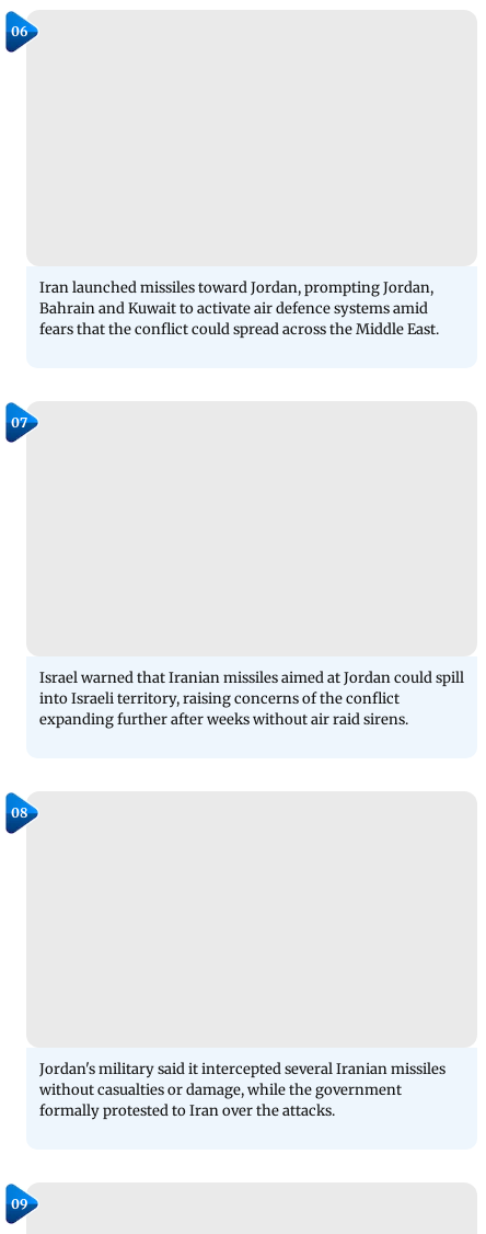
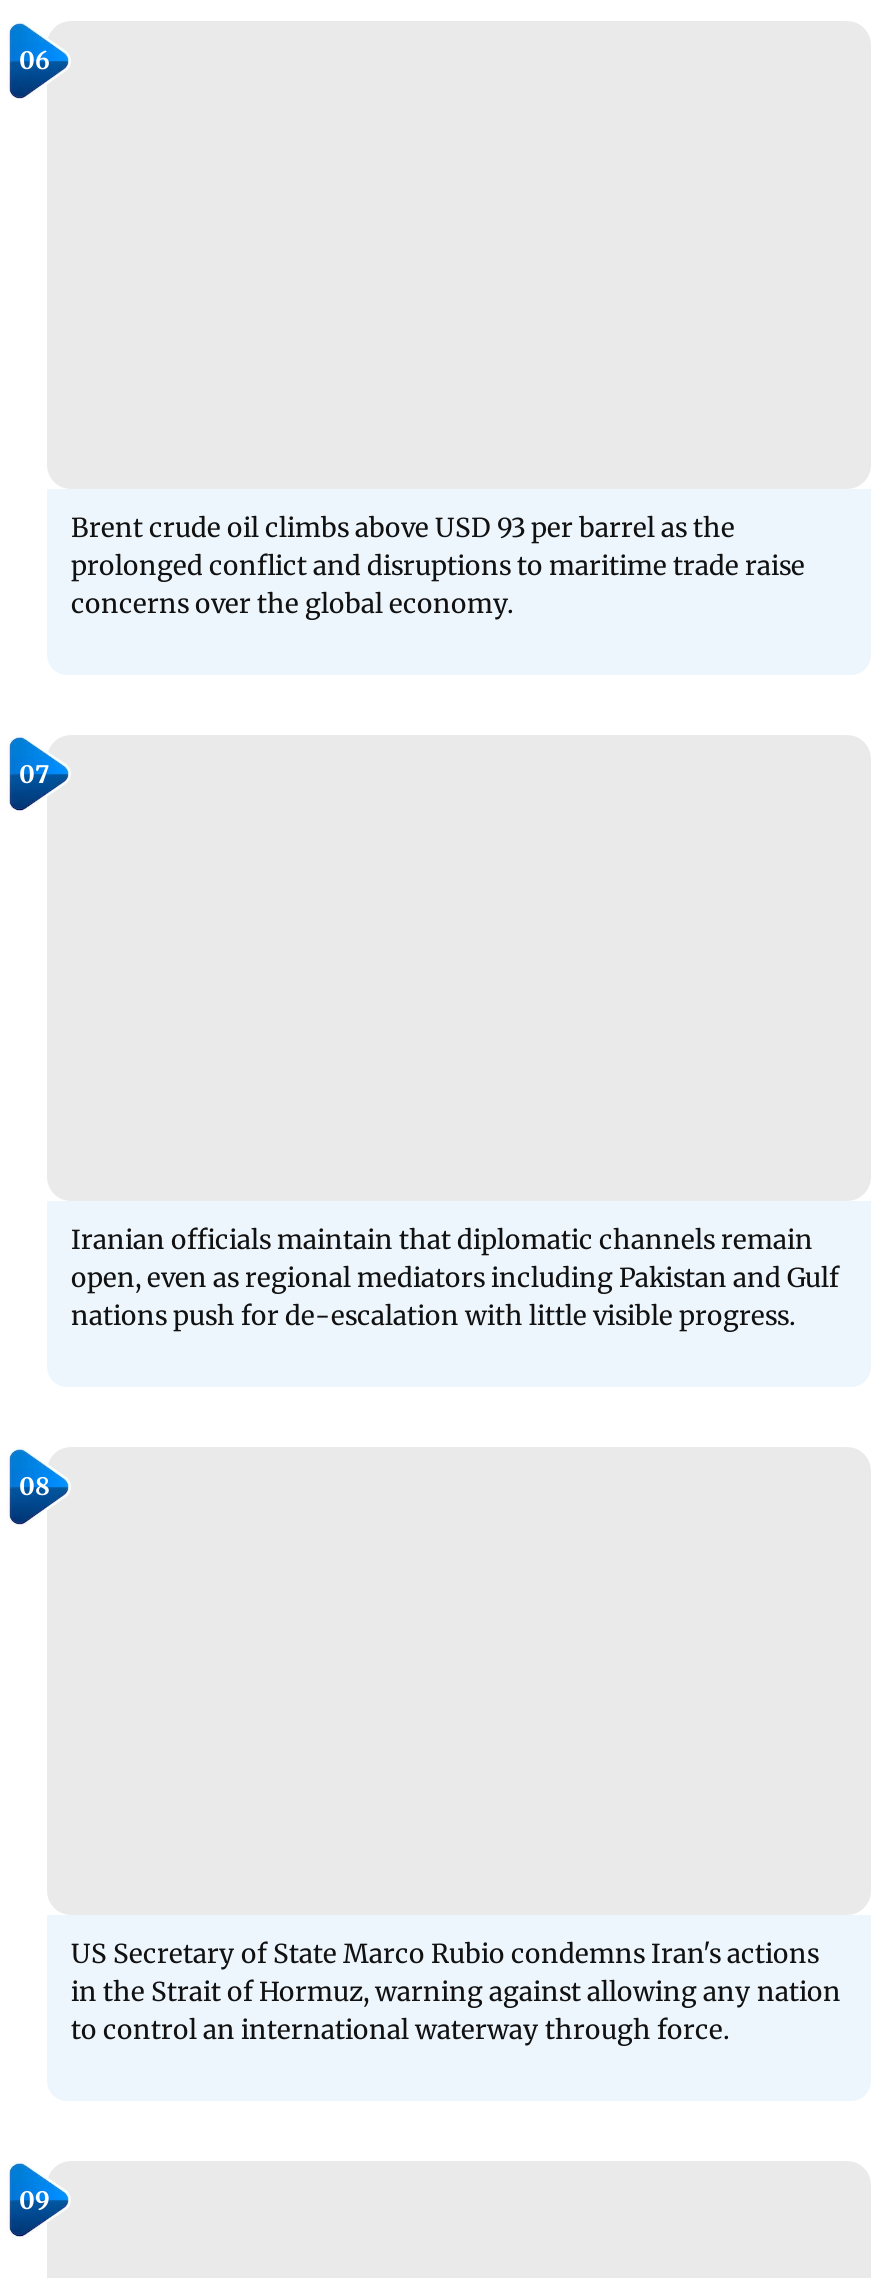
[39,278,439,338] Iran launched missiles toward Jordan, prompting Jordan, | Bahrain and Kuwait to activate air defence systems amid | fears that the conflict could spread across the Middle East. -> [71,510,805,620] Brent crude oil climbs above USD 93 per barrel as the | prolonged conflict and disruptions to maritime trade raise | concerns over the global economy.
[39,669,464,729] Israel warned that Iranian missiles aimed at Jordan could spill | into Israeli territory, raising concerns of the conflict | expanding further after weeks without air raid sirens. -> [71,1223,839,1333] Iranian officials maintain that diplomatic channels remain | open, even as regional mediators including Pakistan and Gulf | nations push for de-escalation with little visible progress.
[39,1059,445,1120] Jordan's military said it intercepted several Iranian missiles | without casualties or damage, while the government | formally protested to Iran over the attacks. -> [71,1936,841,2046] US Secretary of State Marco Rubio condemns Iran's actions | in the Strait of Hormuz, warning against allowing any nation | to control an international waterway through force.

